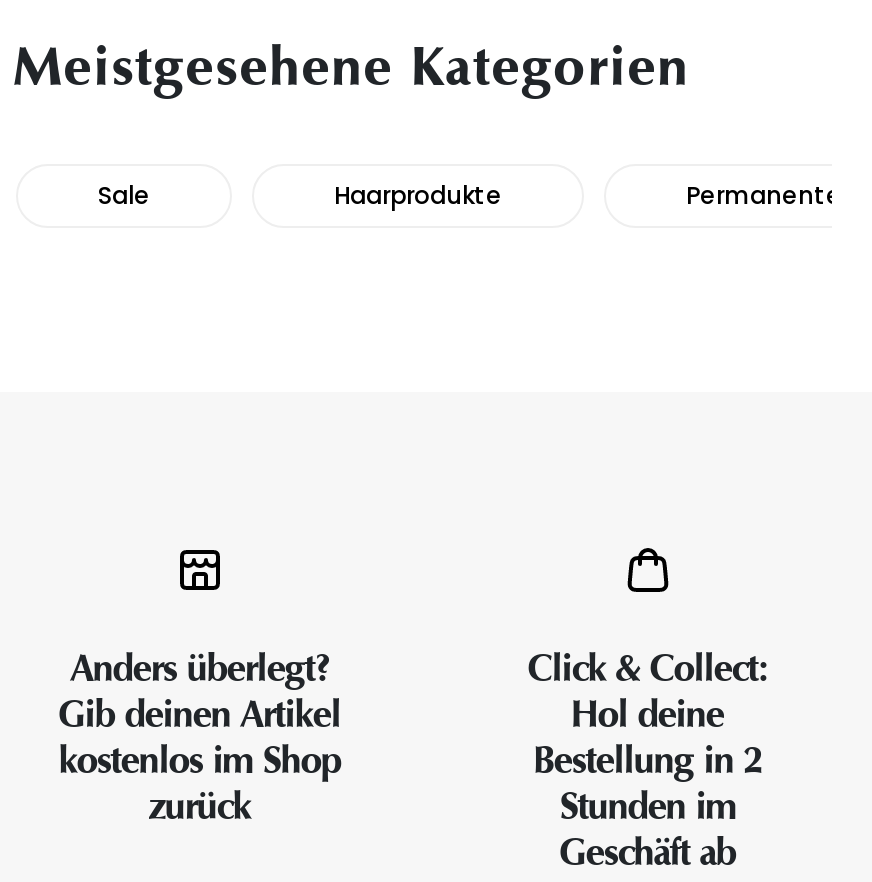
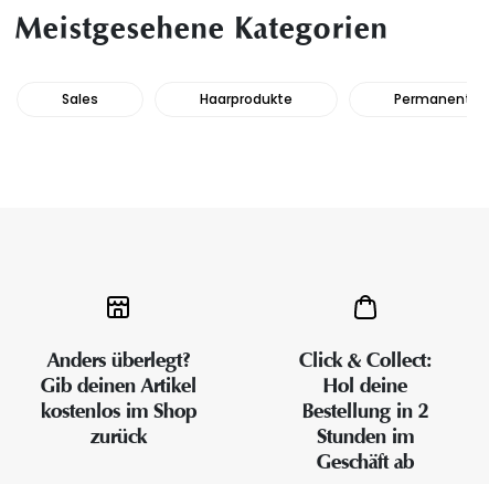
[98,178,150,212] Sale -> [62,90,98,108] Sales

